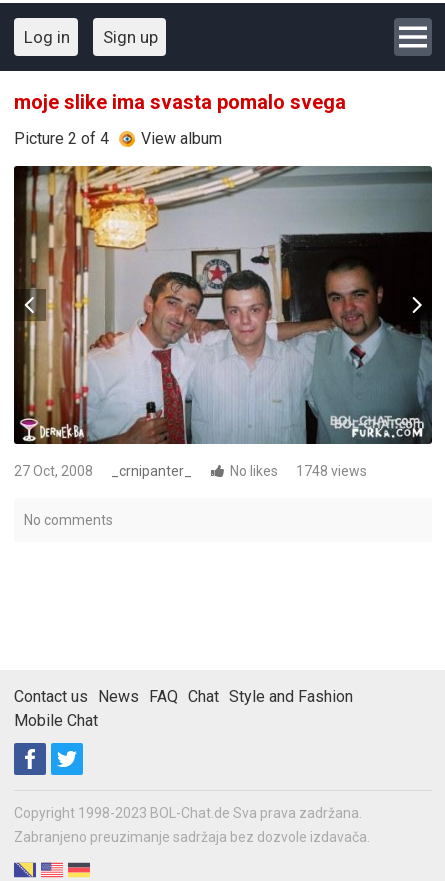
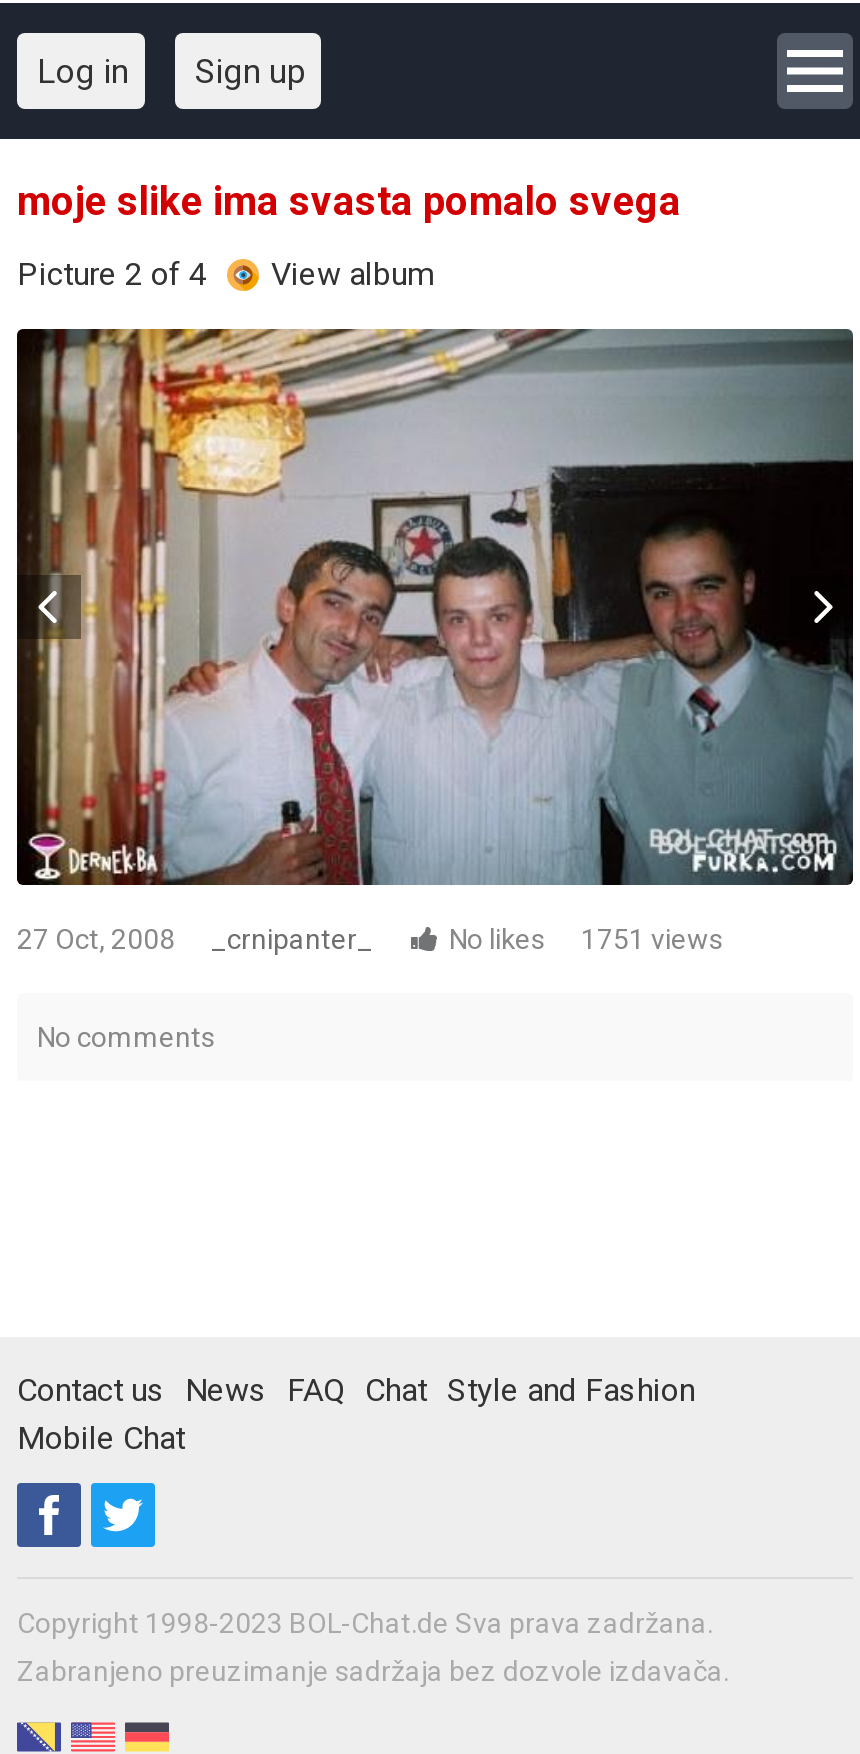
[230,463,367,479] No likes 1748 views -> [449,924,723,956] No likes 1751 views

